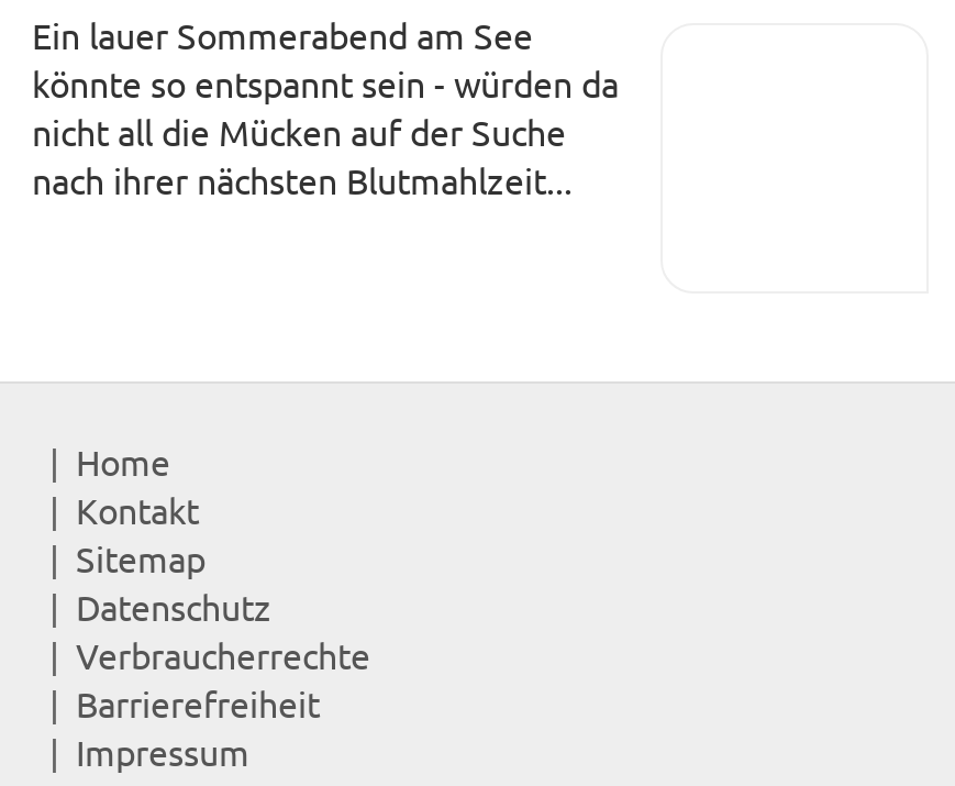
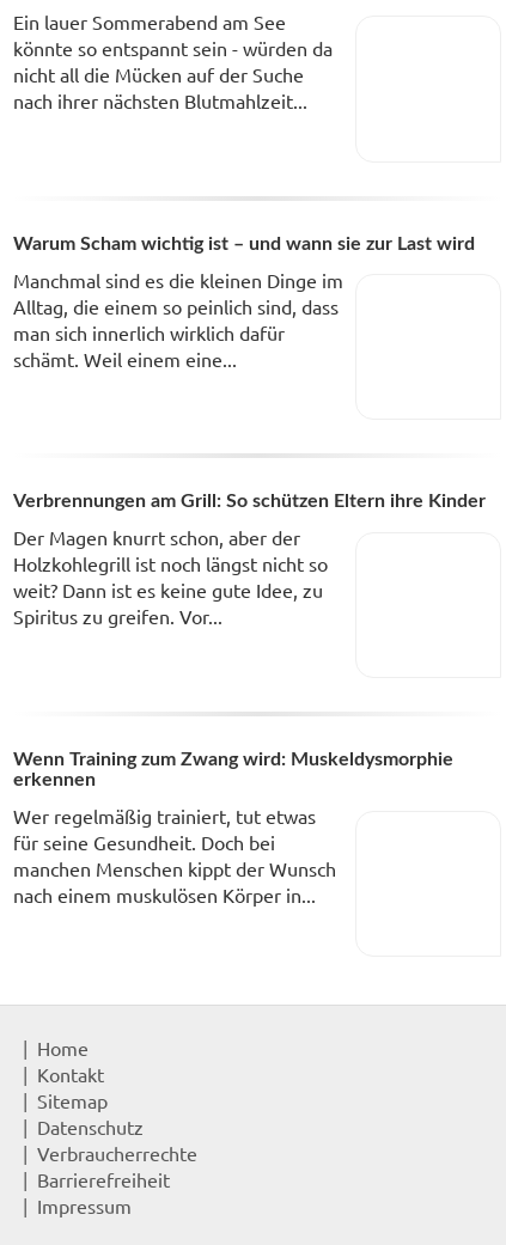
none -> [13,234,475,370] Warum Scham wichtig ist – und wann sie zur Last wird | Manchmal sind es die kleinen Dinge im | Alltag, die einem so peinlich sind, dass | man sich innerlich wirklich dafür | schämt. Weil einem eine...
none -> [13,492,486,628] Verbrennungen am Grill: So schützen Eltern ihre Kinder | Der Magen knurrt schon, aber der | Holzkohlegrill ist noch längst nicht so | weit? Dann ist es keine gute Idee, zu | Spiritus zu greifen. Vor...
none -> [13,750,453,907] Wenn Training zum Zwang wird: Muskeldysmorphie | erkennen | Wer regelmäßig trainiert, tut etwas | für seine Gesundheit. Doch bei | manchen Menschen kippt der Wunsch | nach einem muskulösen Körper in...

